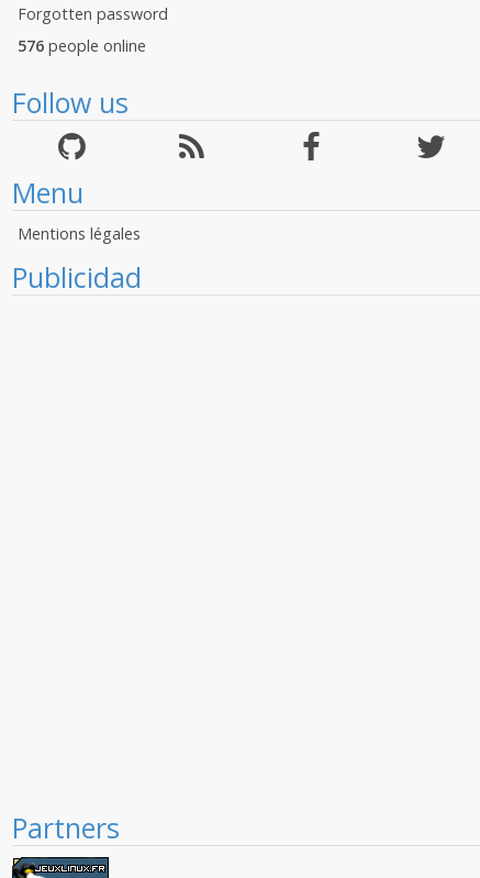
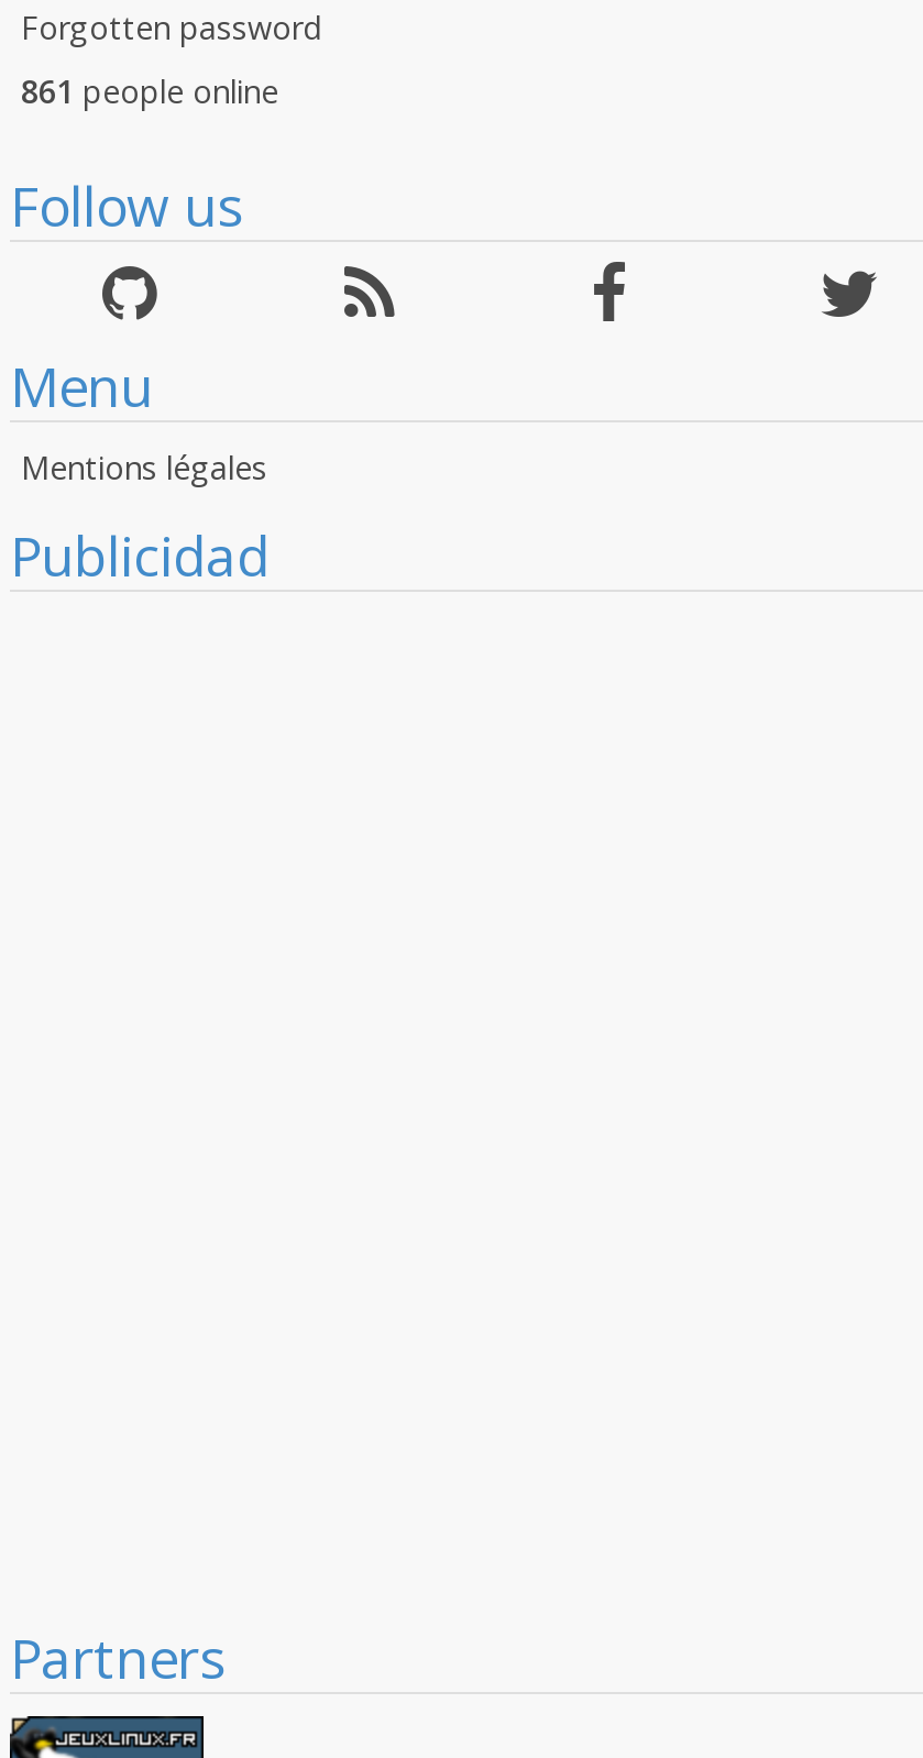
[18,35,146,56] 576 people online -> [21,70,278,112] 861 people online

